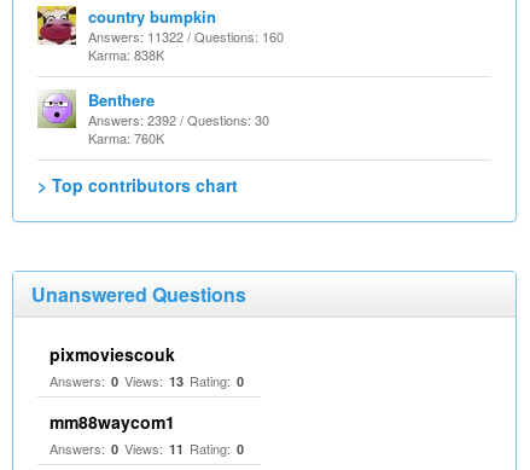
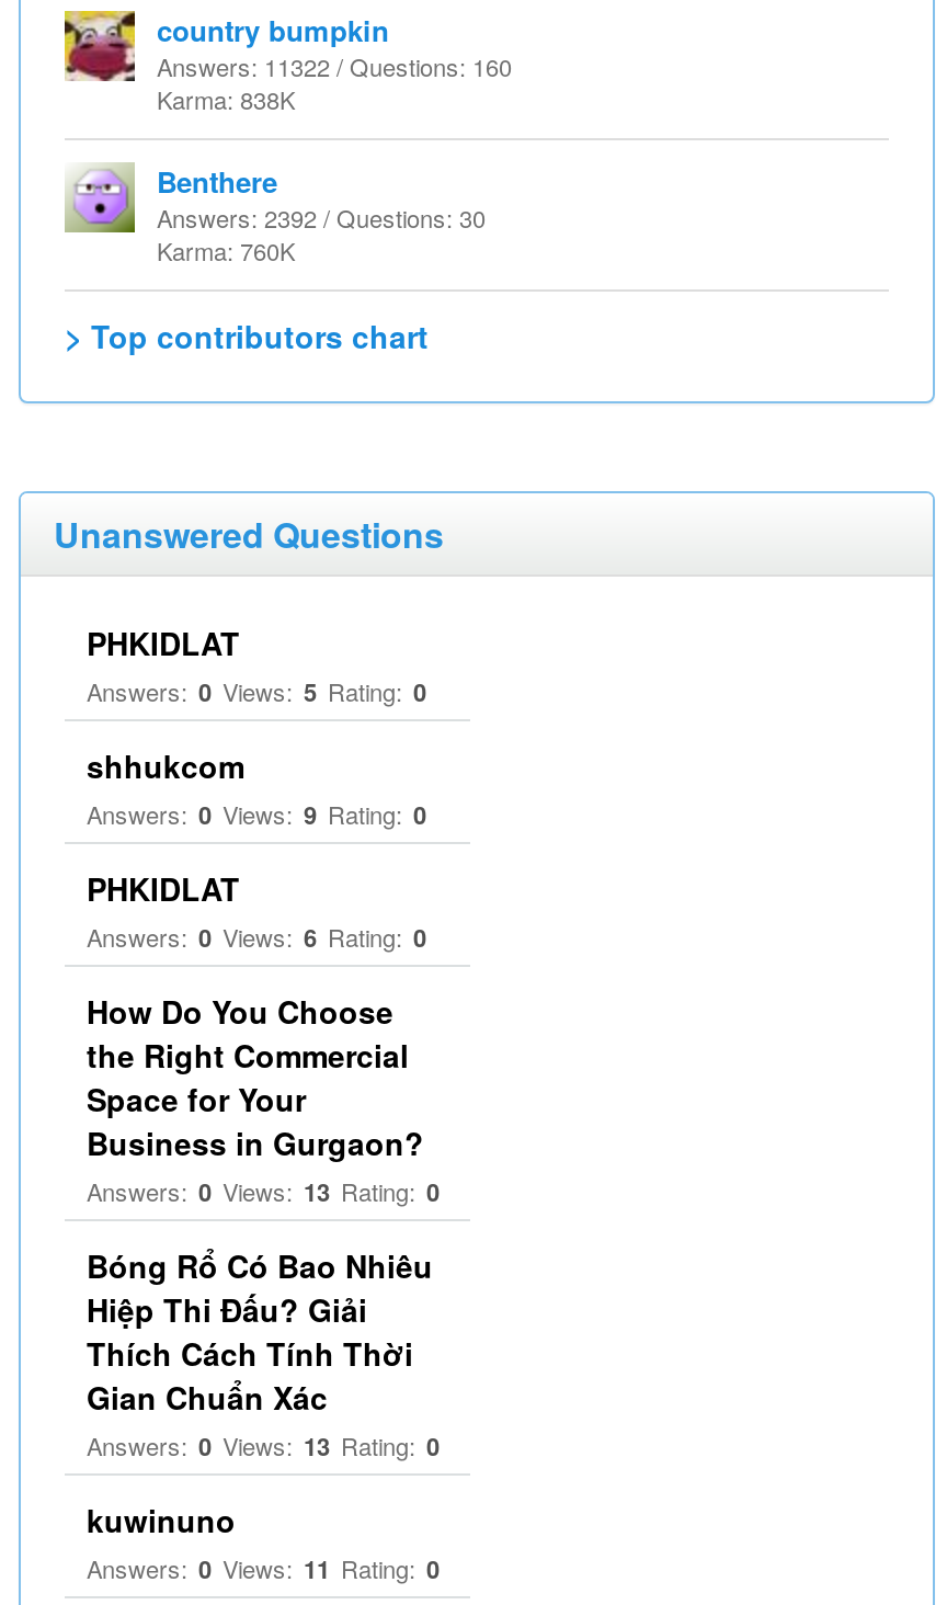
[49,342,175,366] pixmoviescouk -> [87,621,426,1164] PHKIDLAT | Answers: 0 Views: 5 Rating: 0 | shhukcom | Answers: 0 Views: 9 Rating: 0 | PHKIDLAT | Answers: 0 Views: 6 Rating: 0 | How Do You Choose | the Right Commercial | Space for Your | Business in Gurgaon?
[49,410,175,434] mm88waycom1 -> [87,1243,440,1541] Bóng Rổ Có Bao Nhiêu | Hiệp Thi Đấu? Giải | Thích Cách Tính Thời | Gian Chuẩn Xác | Answers: 0 Views: 13 Rating: 0 | kuwinuno

